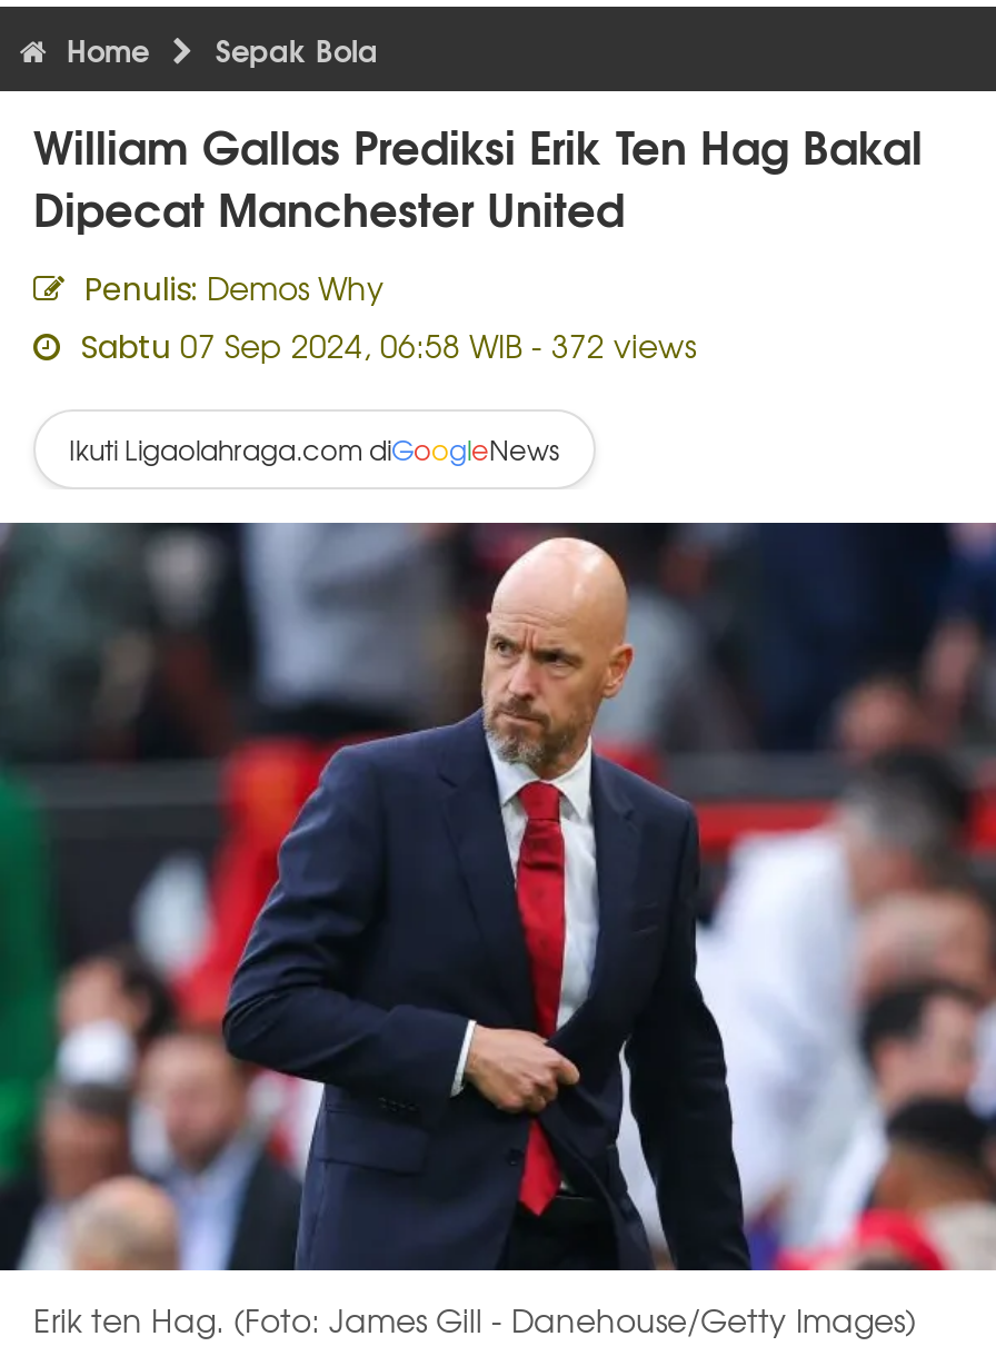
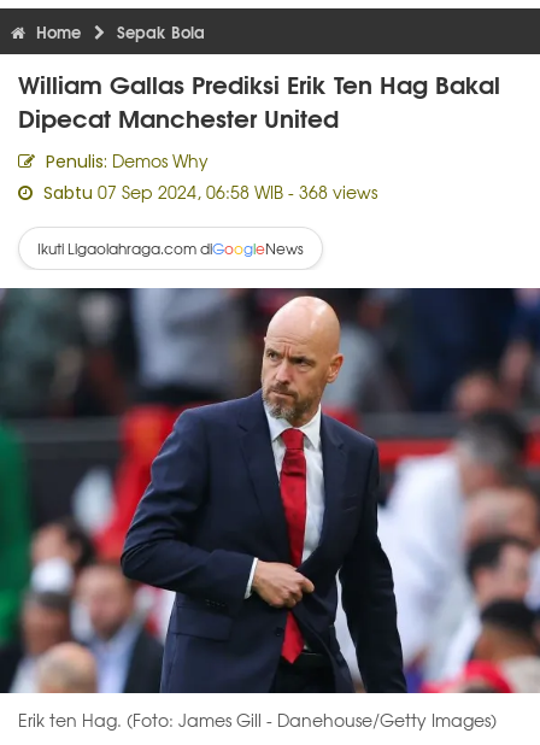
[71,323,696,367] Sabtu 07 Sep 2024, 06:58 WIB - 372 views -> [39,180,377,204] Sabtu 07 Sep 2024, 06:58 WIB - 368 views

